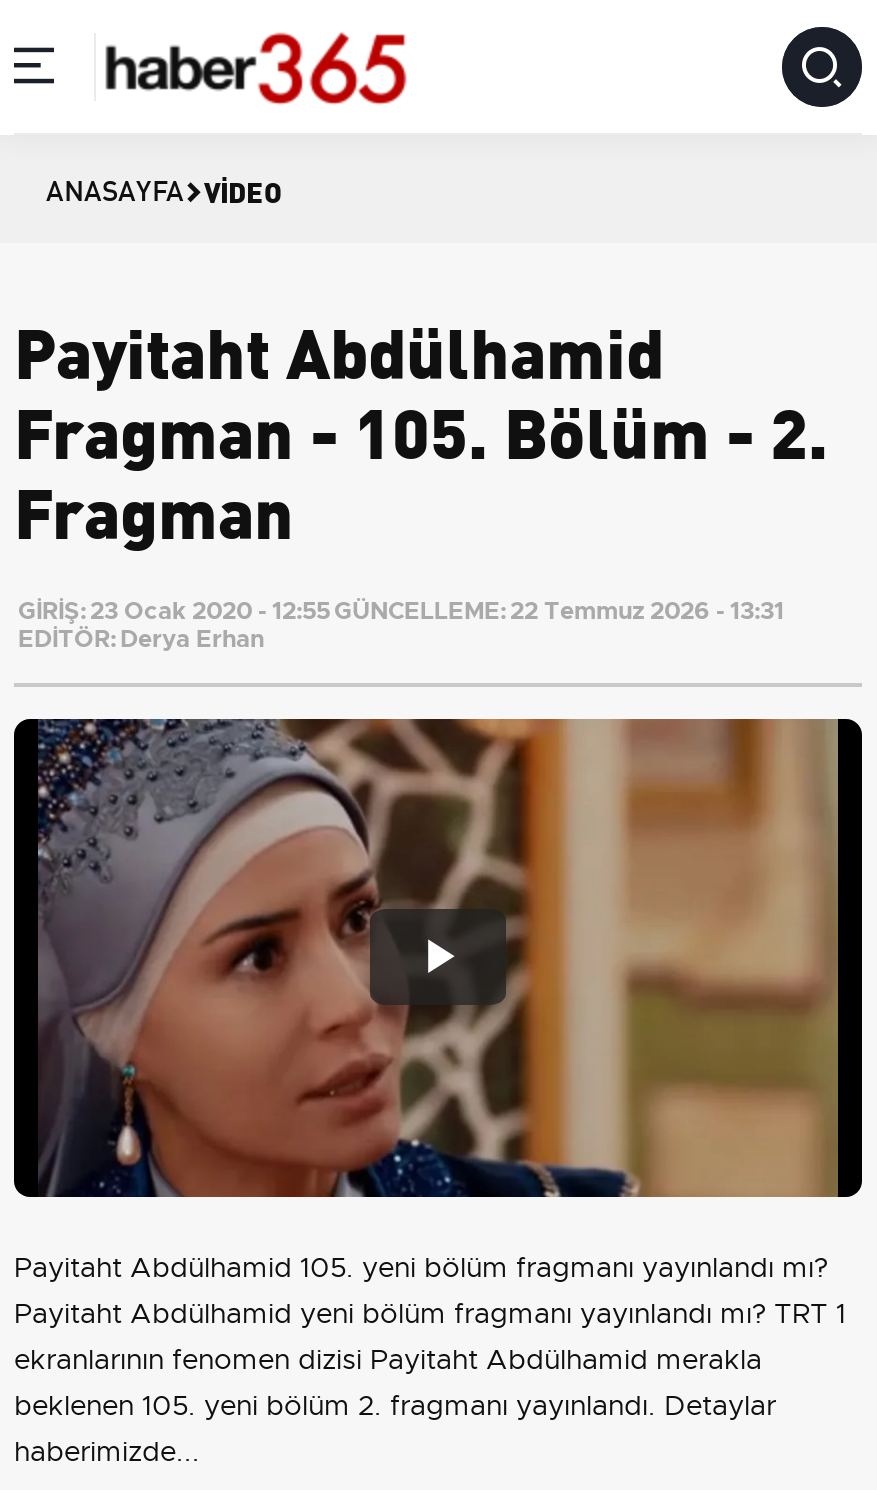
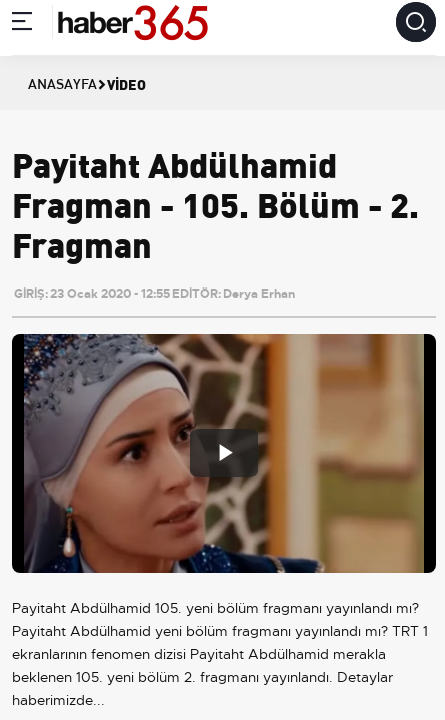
[18,595,784,655] GİRİŞ: 23 Ocak 2020 - 12:55 GÜNCELLEME: 22 Temmuz 2026 - 13:31 | EDİTÖR: Derya Erhan -> [14,286,295,302] GİRİŞ: 23 Ocak 2020 - 12:55 EDİTÖR: Derya Erhan

